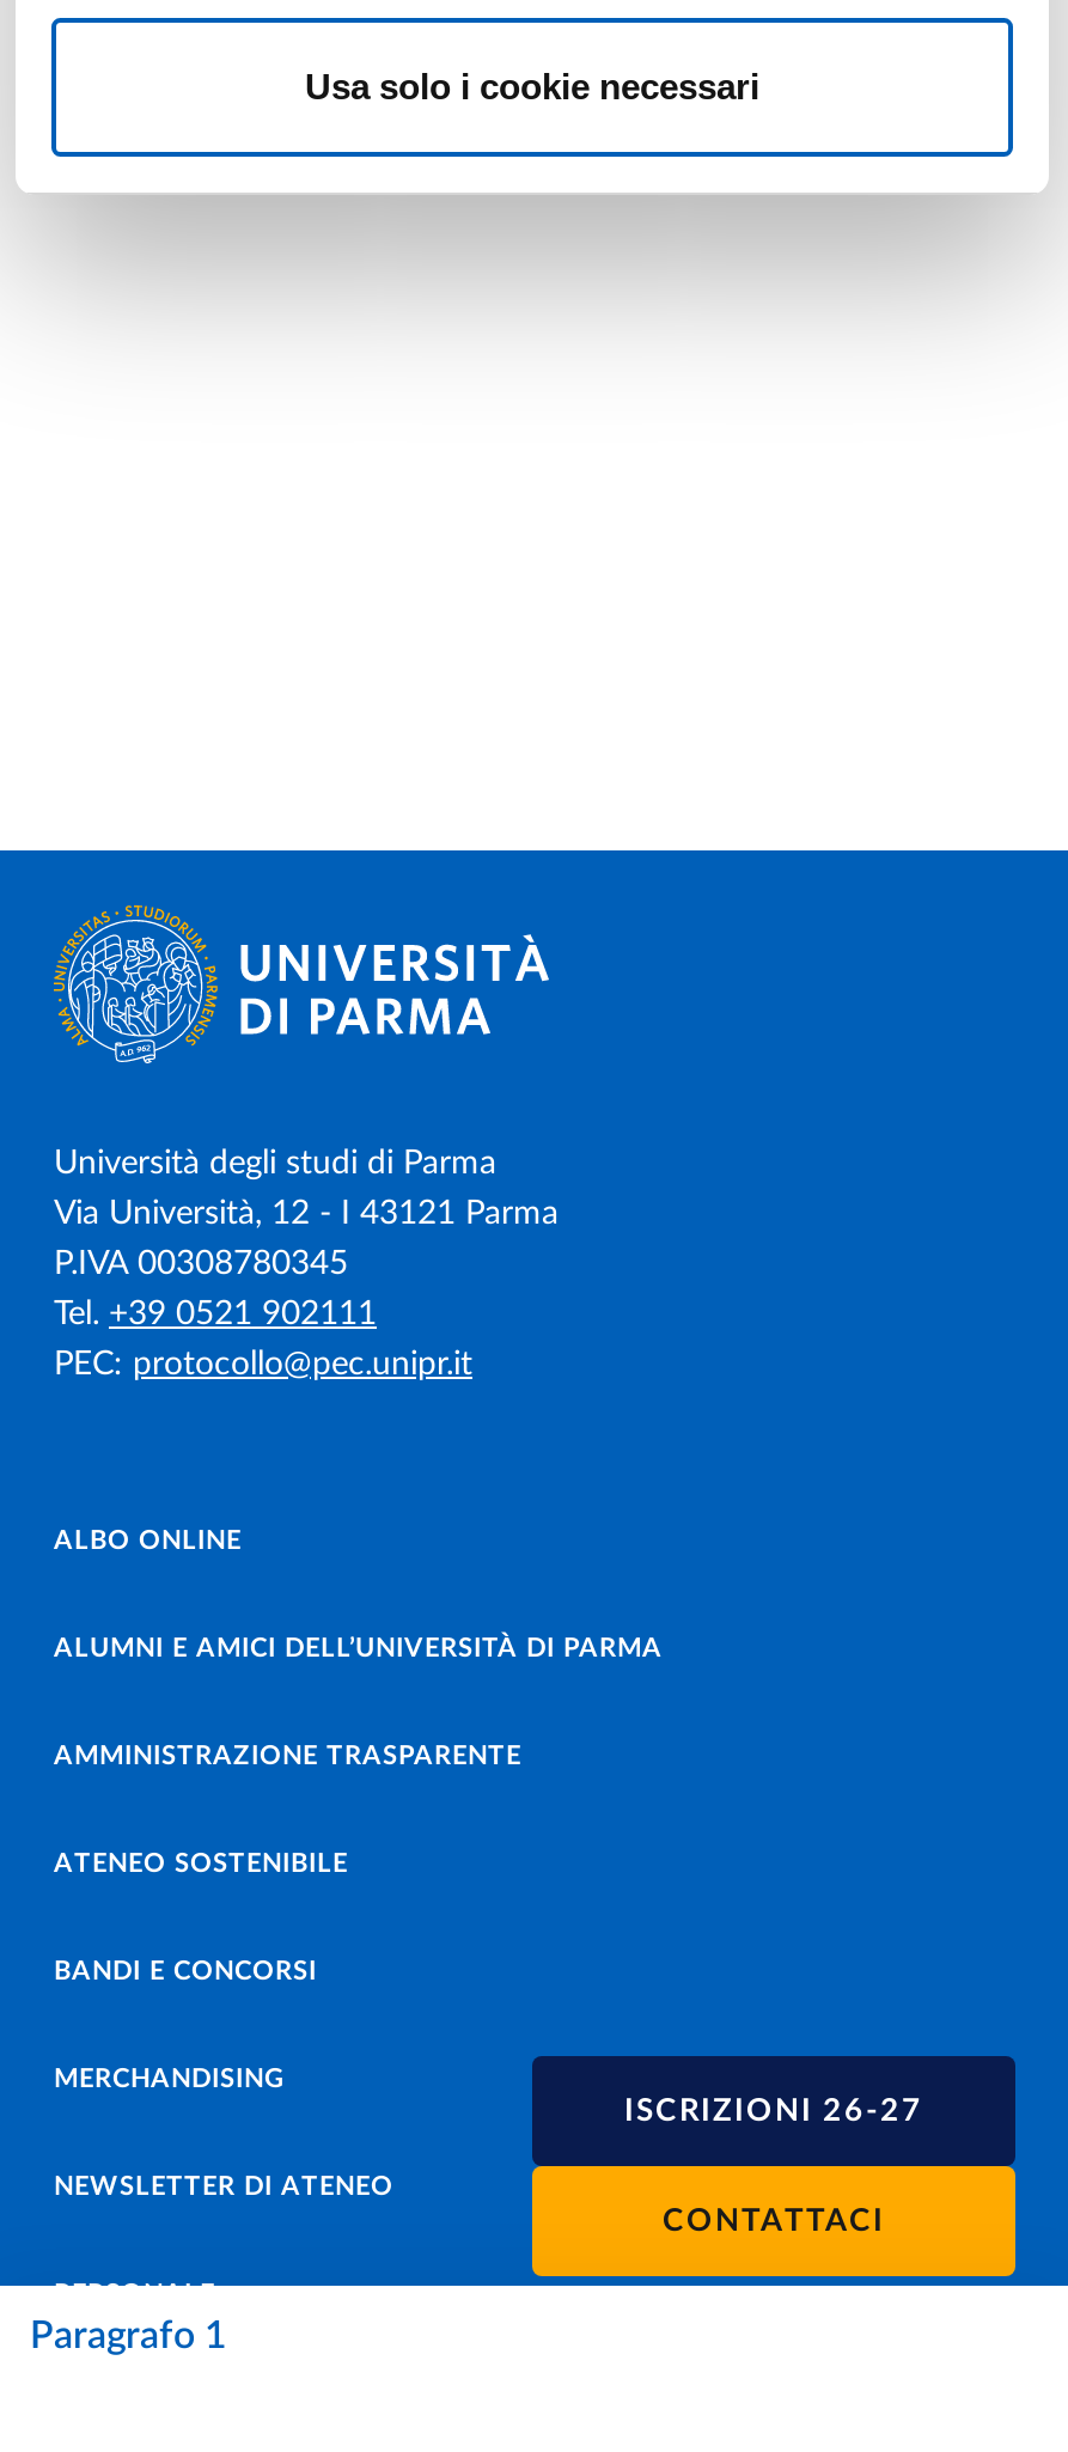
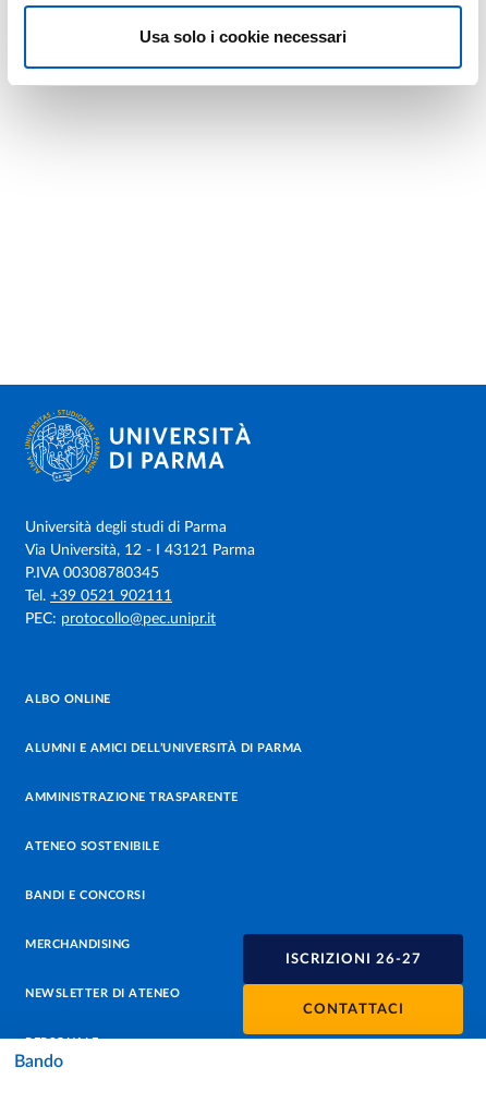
[30,2317,226,2355] Paragrafo 1 -> [14,1053,63,1070] Bando

